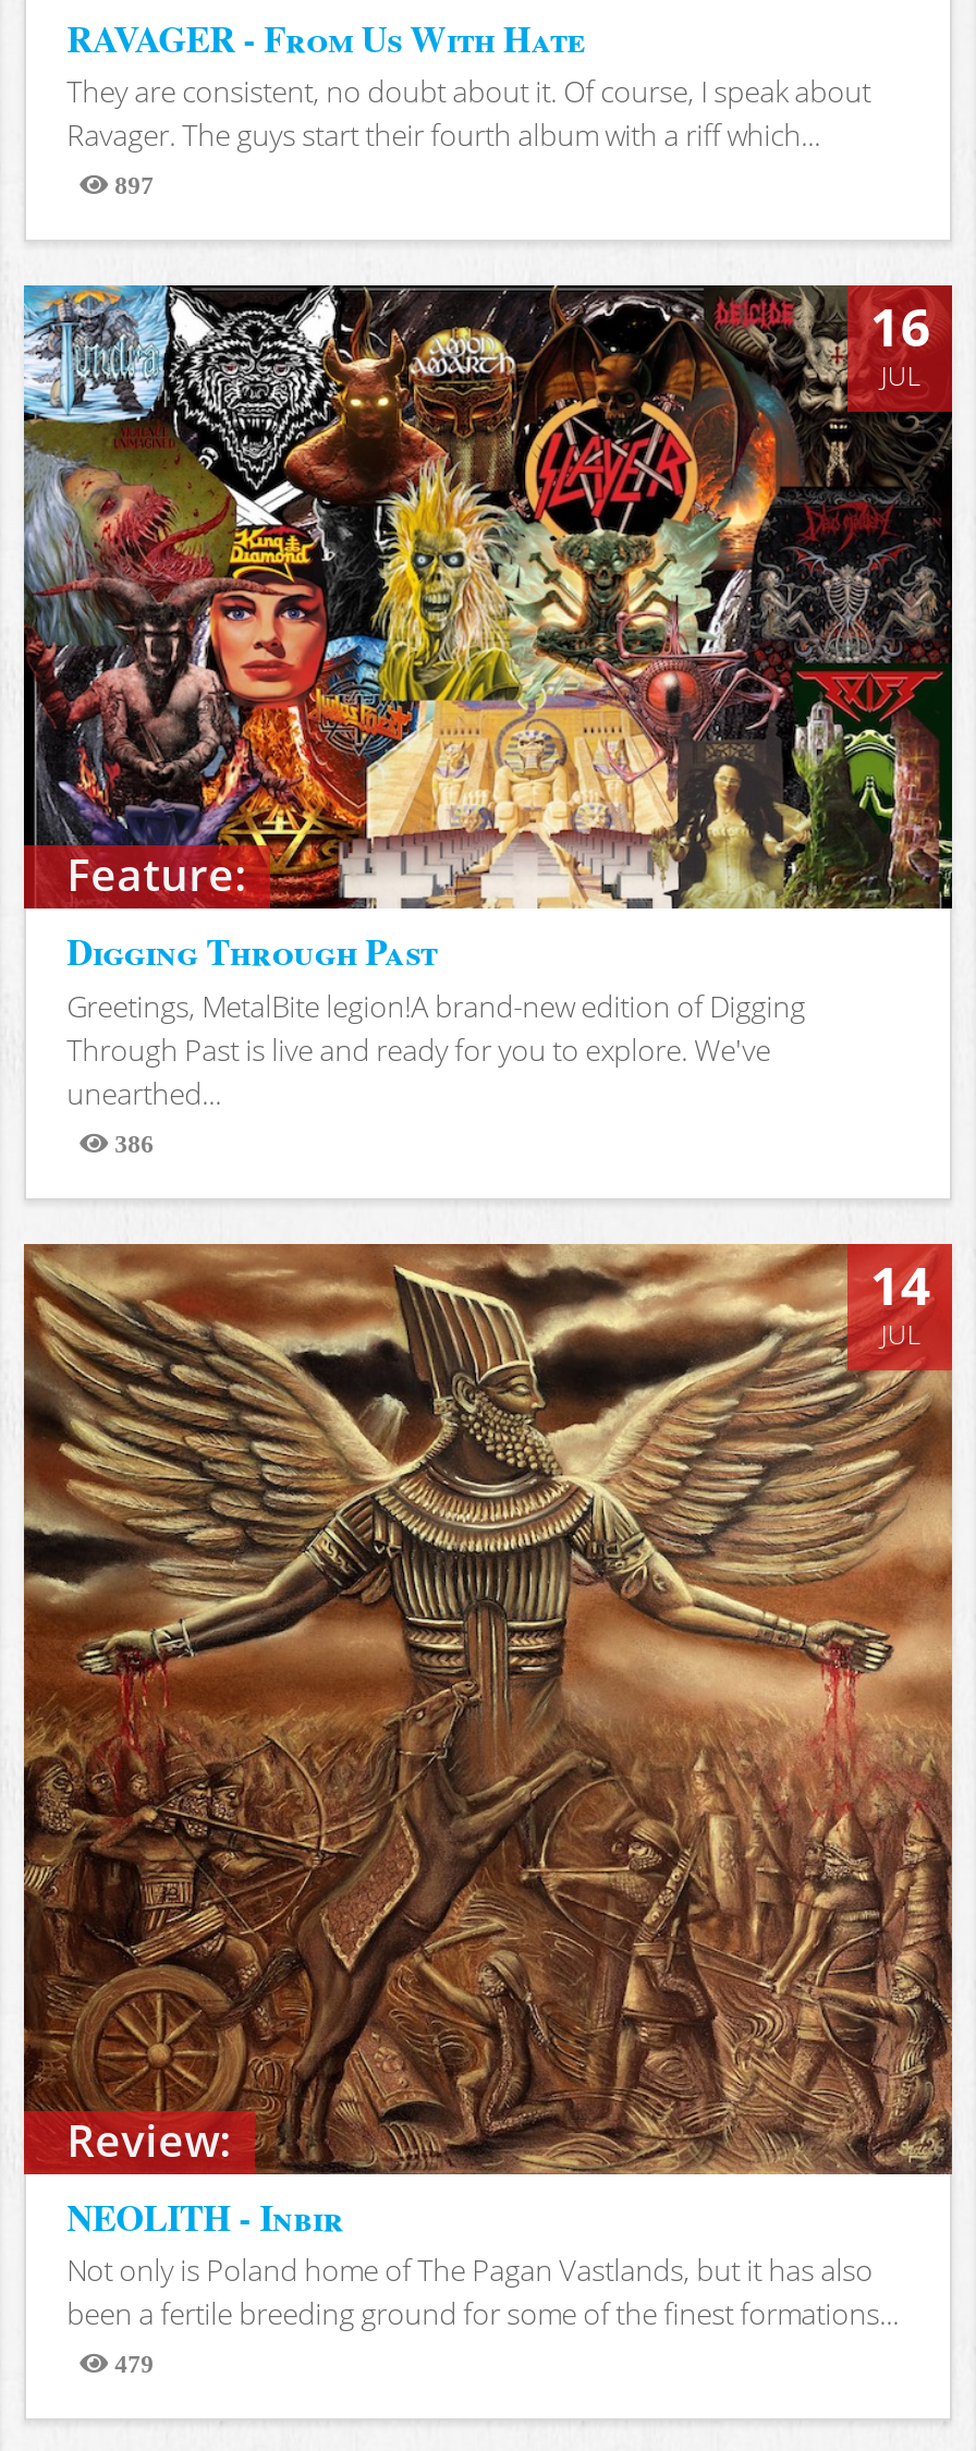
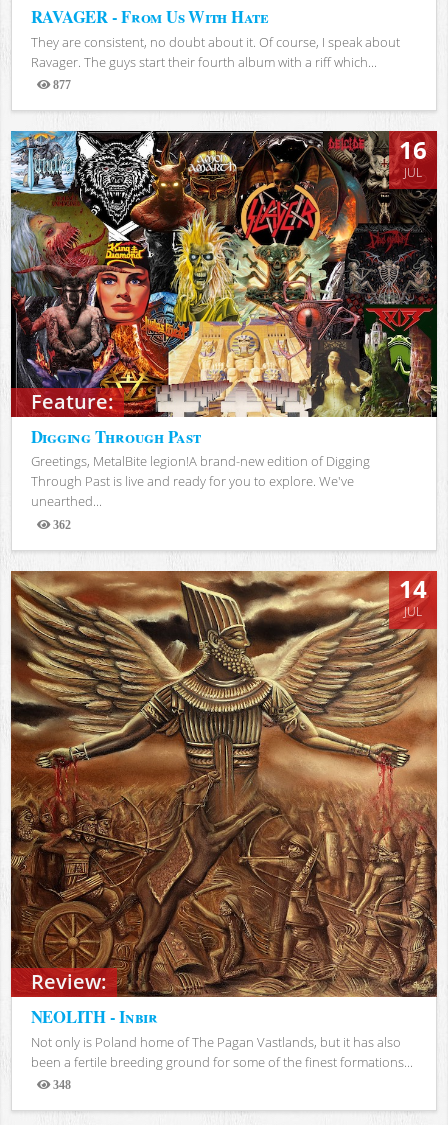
[108,172,154,196] 897 -> [50,79,71,90] 877
[108,1130,154,1154] 386 -> [50,519,71,530] 362
[108,2351,154,2375] 479 -> [50,1079,71,1090] 348

